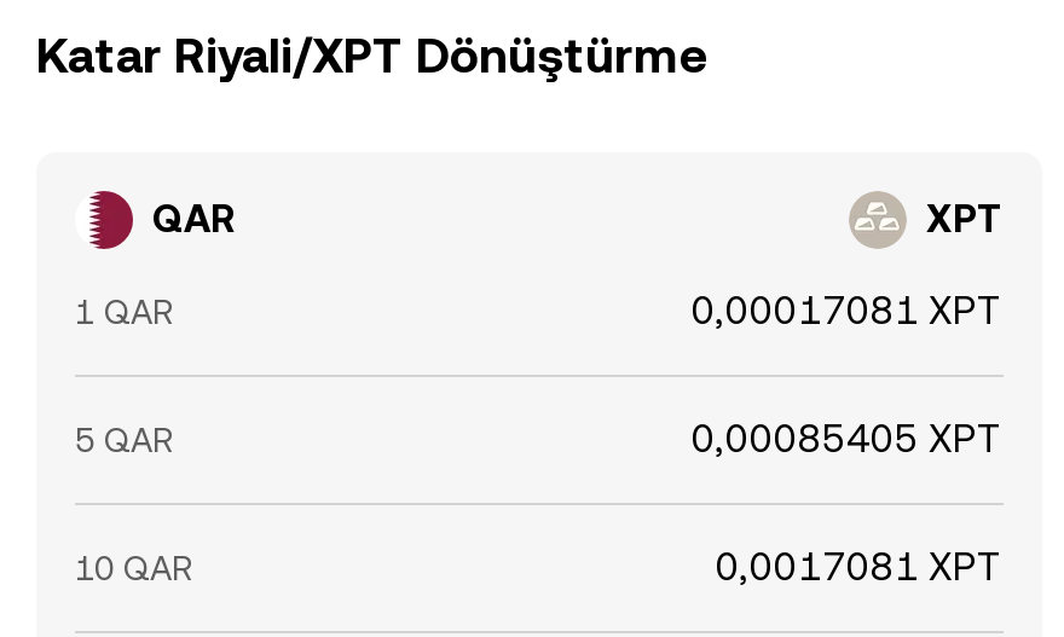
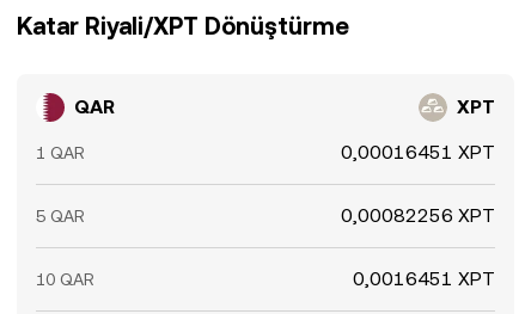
[692,288,1004,334] 0,00017081 XPT -> [341,141,495,164] 0,00016451 XPT
[692,416,1004,462] 0,00085405 XPT -> [341,204,495,227] 0,00082256 XPT
[716,544,1004,590] 0,0017081 XPT -> [353,267,495,290] 0,0016451 XPT

